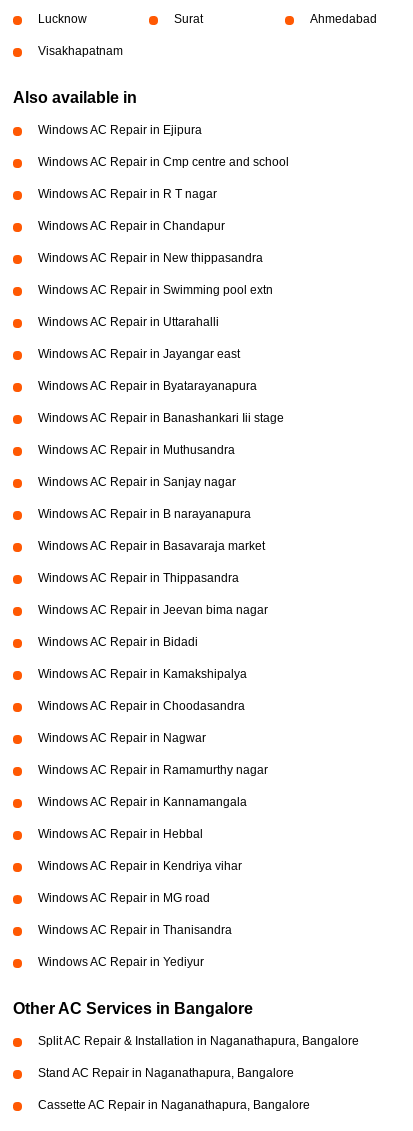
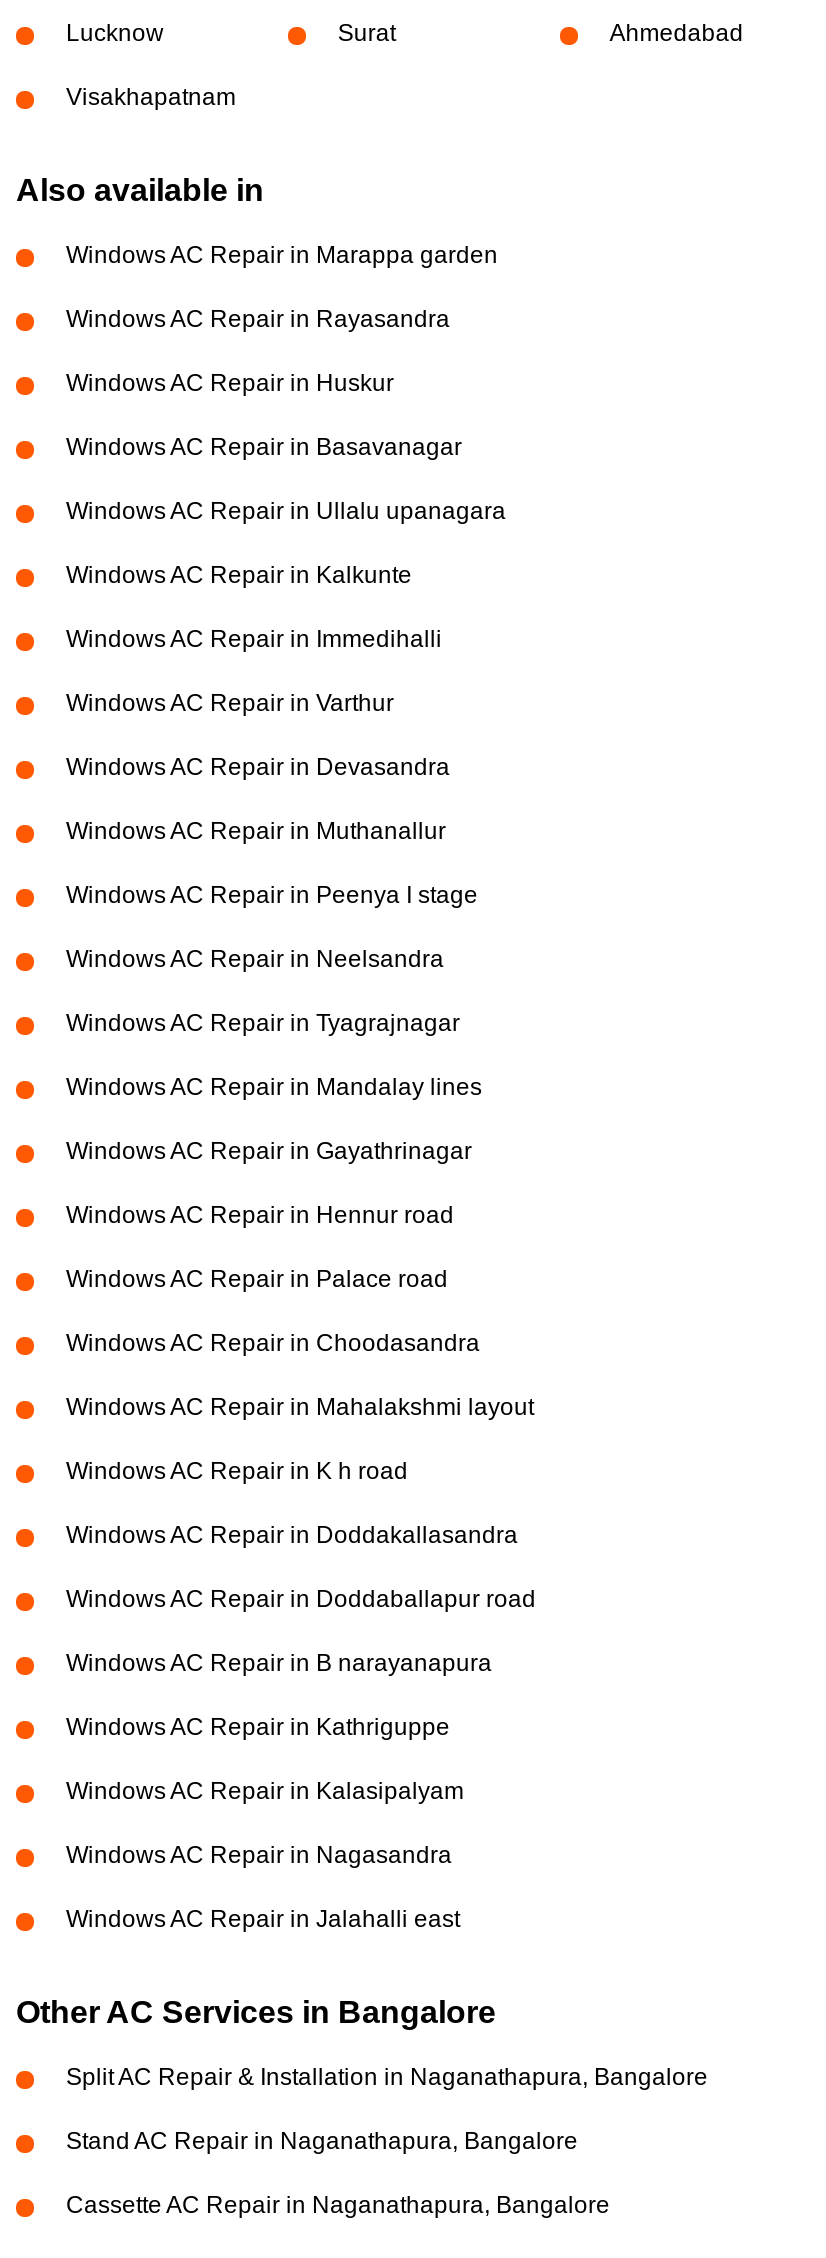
[38,123,289,489] Windows AC Repair in Ejipura | Windows AC Repair in Cmp centre and school | Windows AC Repair in R T nagar | Windows AC Repair in Chandapur | Windows AC Repair in New thippasandra | Windows AC Repair in Swimming pool extn | Windows AC Repair in Uttarahalli | Windows AC Repair in Jayangar east | Windows AC Repair in Byatarayanapura | Windows AC Repair in Banashankari Iii stage | Windows AC Repair in Muthusandra | Windows AC Repair in Sanjay nagar -> [66,241,536,1613] Windows AC Repair in Marappa garden | Windows AC Repair in Rayasandra | Windows AC Repair in Huskur | Windows AC Repair in Basavanagar | Windows AC Repair in Ullalu upanagara | Windows AC Repair in Kalkunte | Windows AC Repair in Immedihalli | Windows AC Repair in Varthur | Windows AC Repair in Devasandra | Windows AC Repair in Muthanallur | Windows AC Repair in Peenya I stage | Windows AC Repair in Neelsandra | Windows AC Repair in Tyagrajnagar | Windows AC Repair in Mandalay lines | Windows AC Repair in Gayathrinagar | Windows AC Repair in Hennur road | Windows AC Repair in Palace road | Windows AC Repair in Mahalakshmi layout | Windows AC Repair in K h road | Windows AC Repair in Doddakallasandra | Windows AC Repair in Doddaballapur road
moved [38,507,251,521] -> [66,1649,492,1677]: Windows AC Repair in B narayanapura
[38,539,268,969] Windows AC Repair in Basavaraja market | Windows AC Repair in Thippasandra | Windows AC Repair in Jeevan bima nagar | Windows AC Repair in Bidadi | Windows AC Repair in Kamakshipalya | Windows AC Repair in Nagwar | Windows AC Repair in Ramamurthy nagar | Windows AC Repair in Kannamangala | Windows AC Repair in Hebbal | Windows AC Repair in Kendriya vihar | Windows AC Repair in MG road | Windows AC Repair in Thanisandra | Windows AC Repair in Yediyur -> [66,1713,464,1933] Windows AC Repair in Kathriguppe | Windows AC Repair in Kalasipalyam | Windows AC Repair in Nagasandra | Windows AC Repair in Jalahalli east
moved [38,699,245,713] -> [66,1329,480,1357]: Windows AC Repair in Choodasandra

